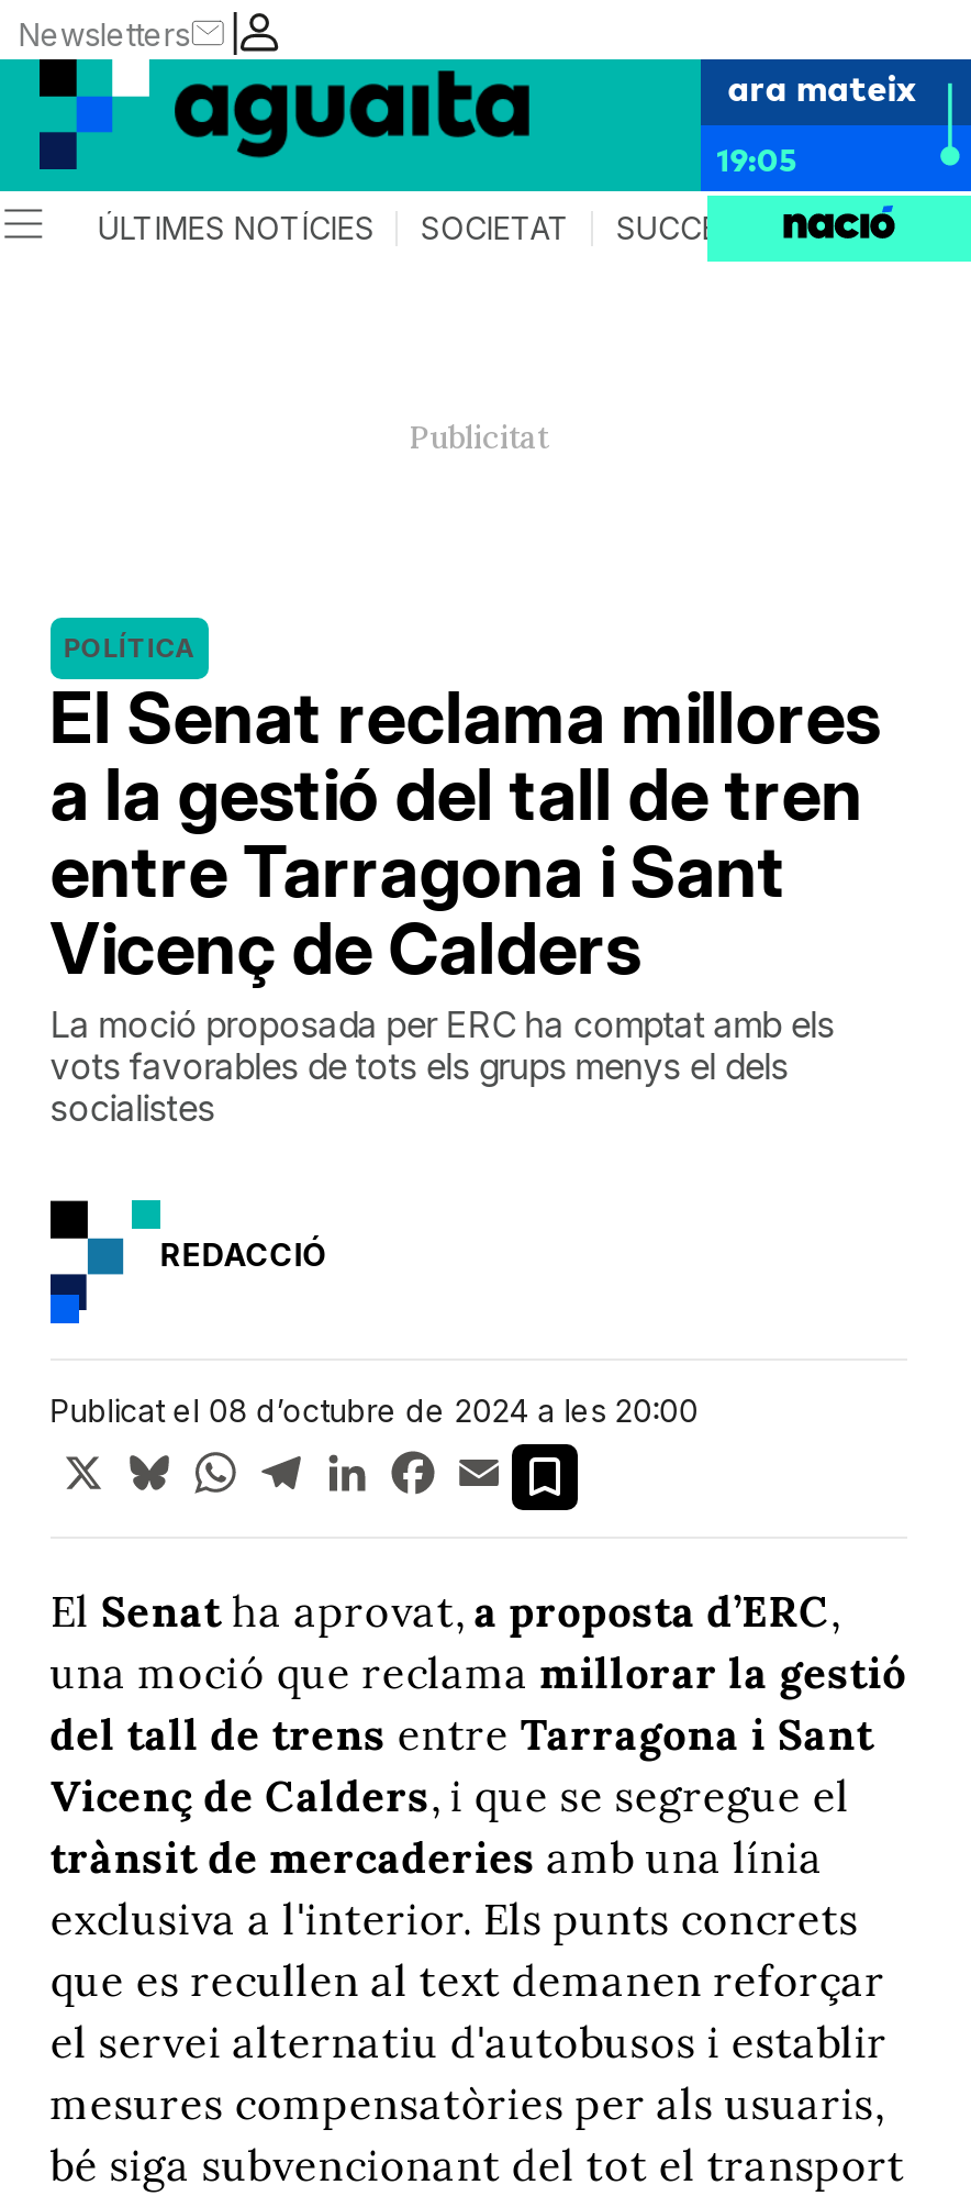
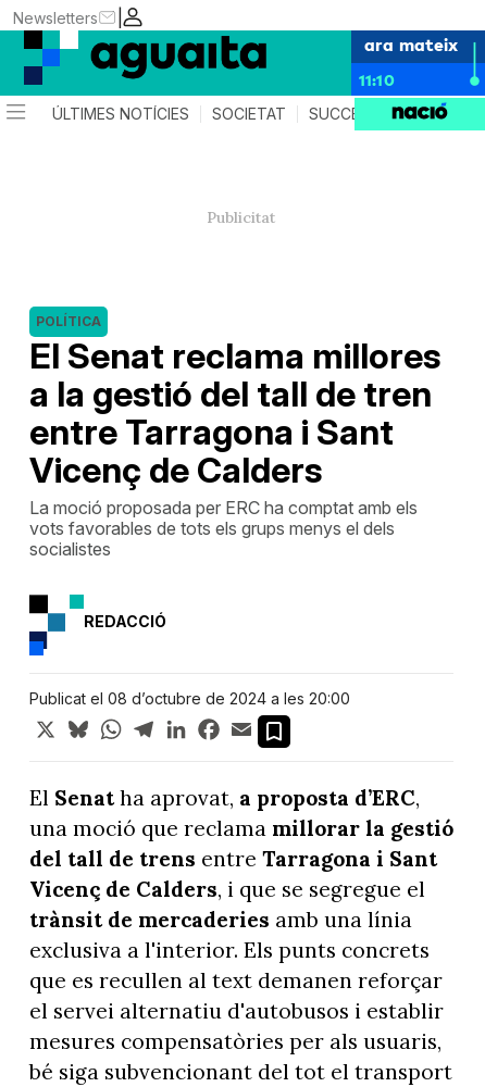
[717,136,797,178] 19:05 -> [359,68,394,89] 11:10

